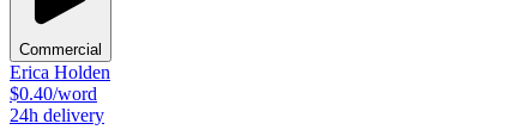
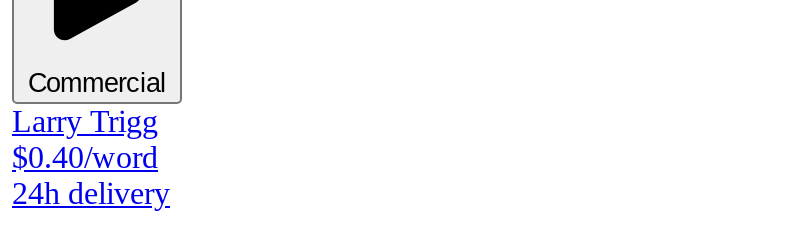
[10,62,110,82] Erica Holden -> [12,103,158,137] Larry Trigg

